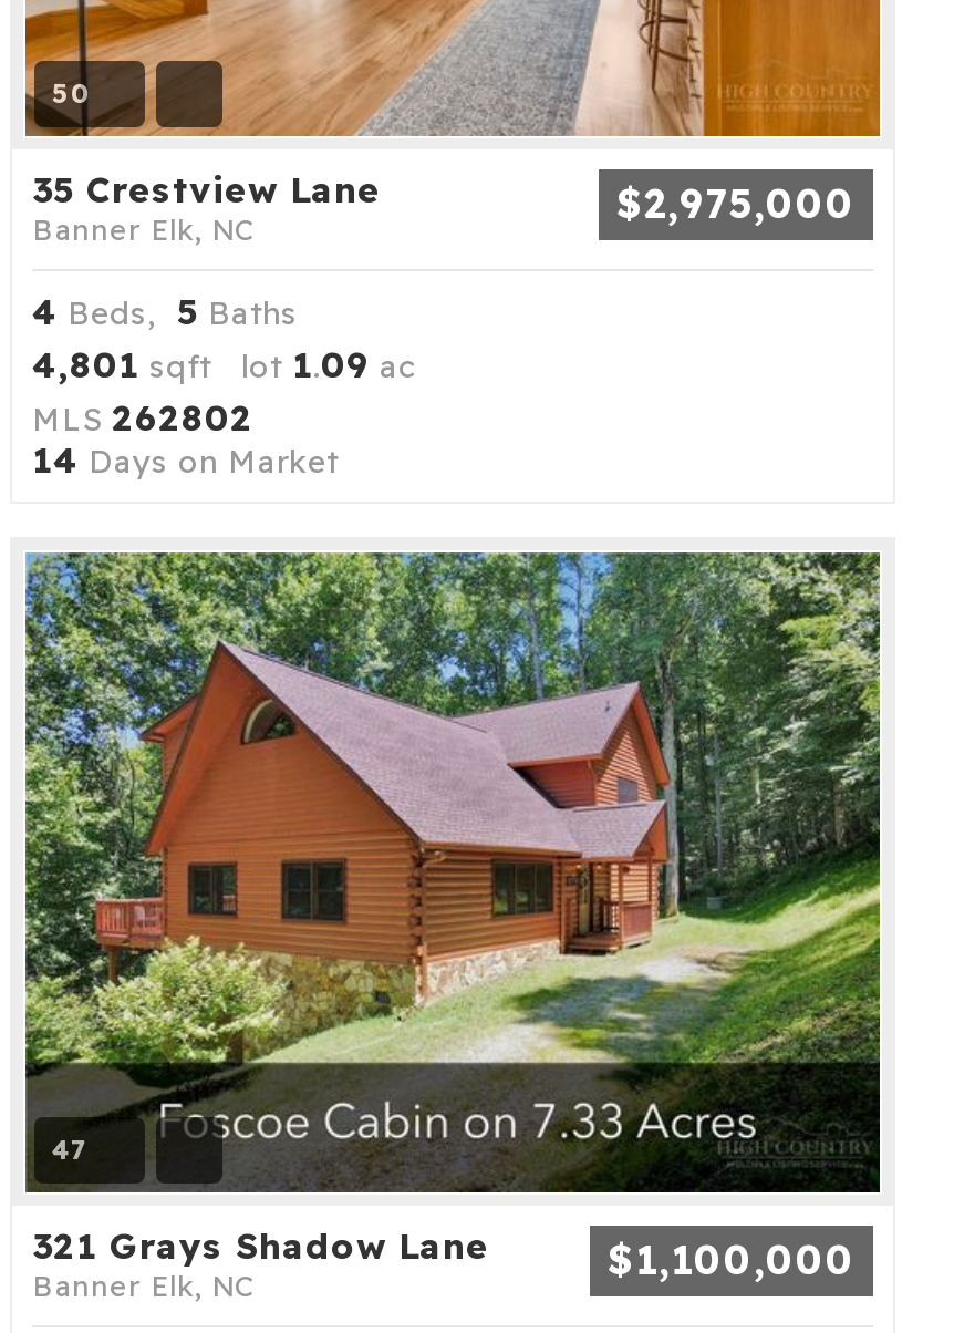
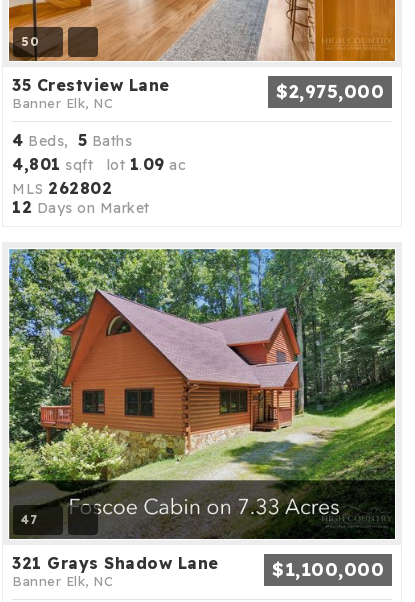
[32,437,339,481] 14 Days on Market -> [12,197,149,217] 12 Days on Market

